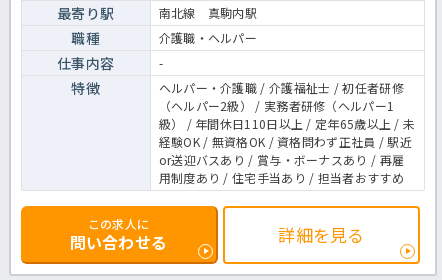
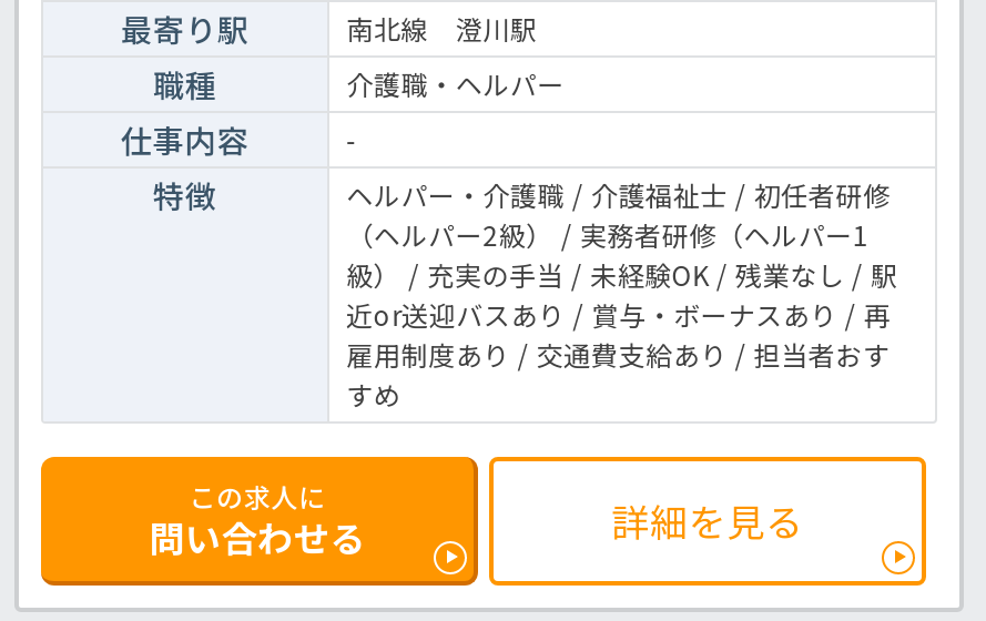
[159,4,257,21] 南北線 真駒内駅 -> [346,8,537,46] 南北線 澄川駅
[159,115,415,186] 級） / 年間休日110日以上 / 定年65歳以上 / 未 | 経験OK / 無資格OK / 資格問わず正社員 / 駅近 | or送迎バスあり / 賞与・ボーナスあり / 再雇 | 用制度あり / 住宅手当あり / 担当者おすすめ -> [346,254,898,412] 級） / 充実の手当 / 未経験OK / 残業なし / 駅 | 近or送迎バスあり / 賞与・ボーナスあり / 再 | 雇用制度あり / 交通費支給あり / 担当者おす | すめ

